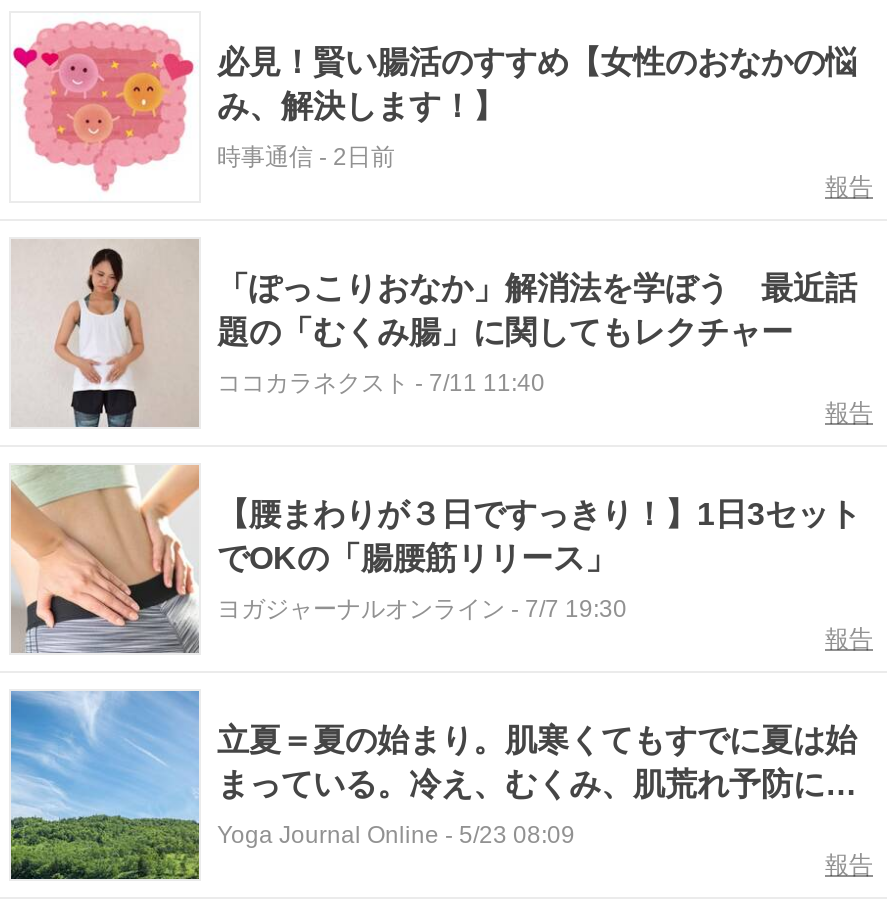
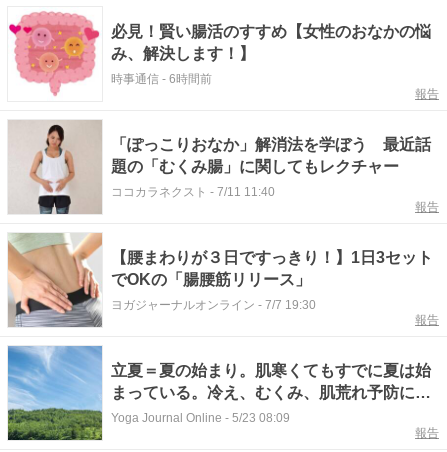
[217,143,395,171] 時事通信- 2日前 -> [111,72,212,86] 時事通信- 6時間前

